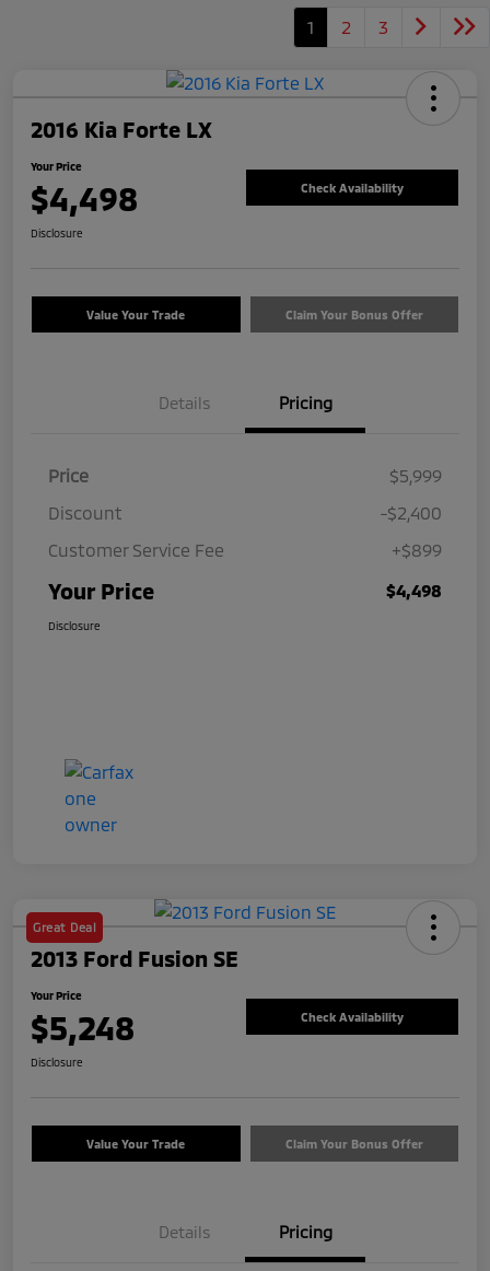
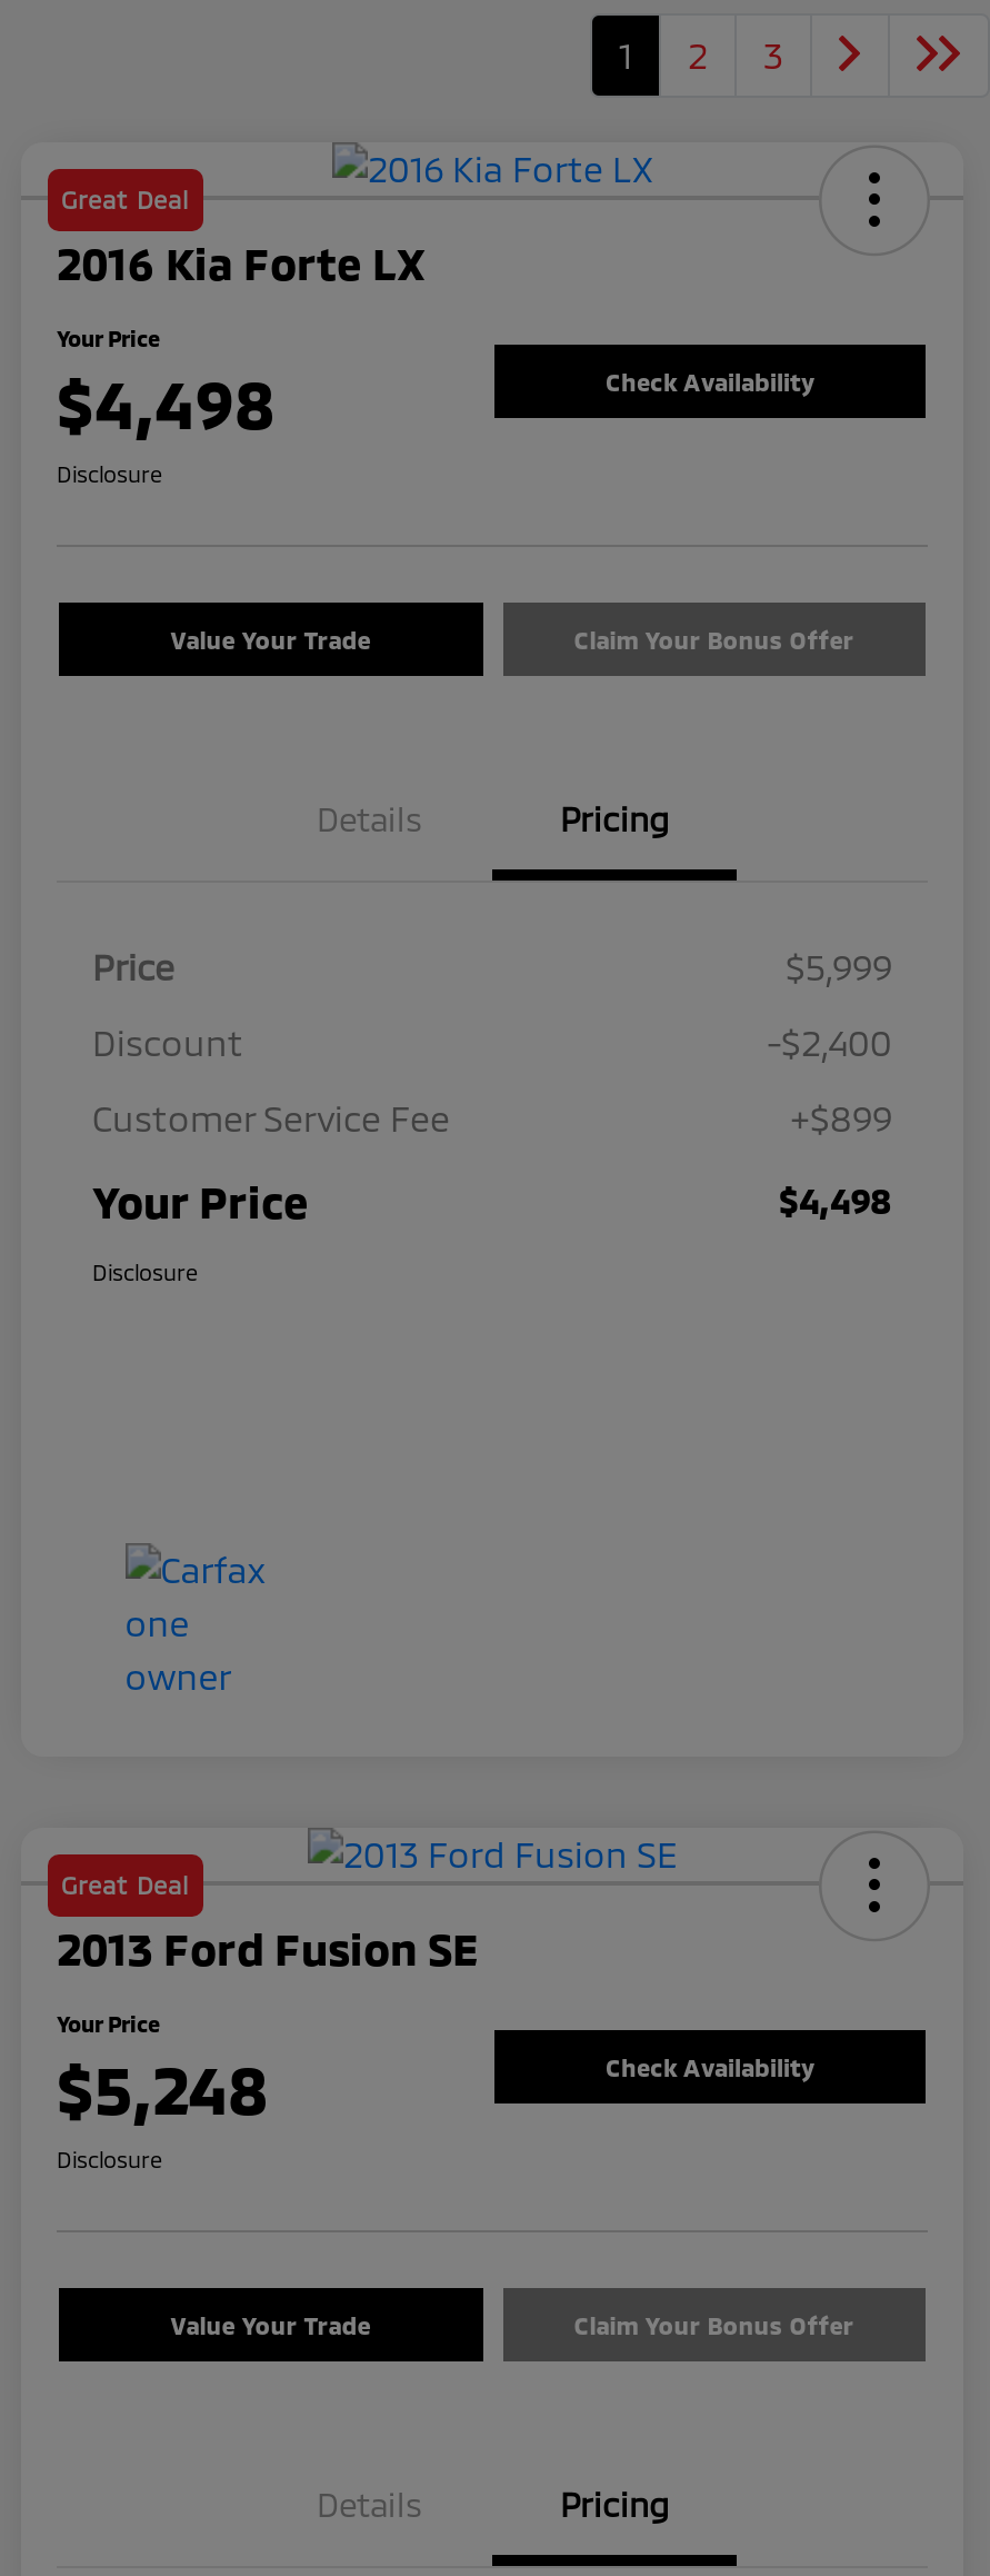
none -> [61,185,190,214] Great Deal

